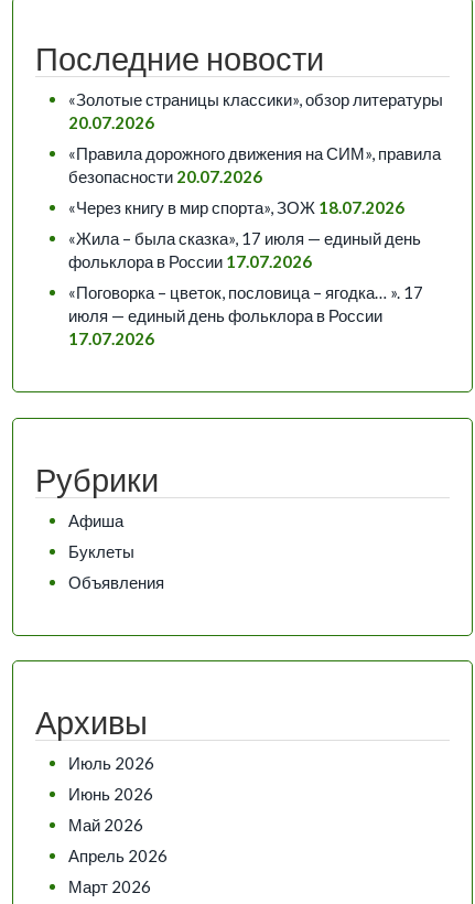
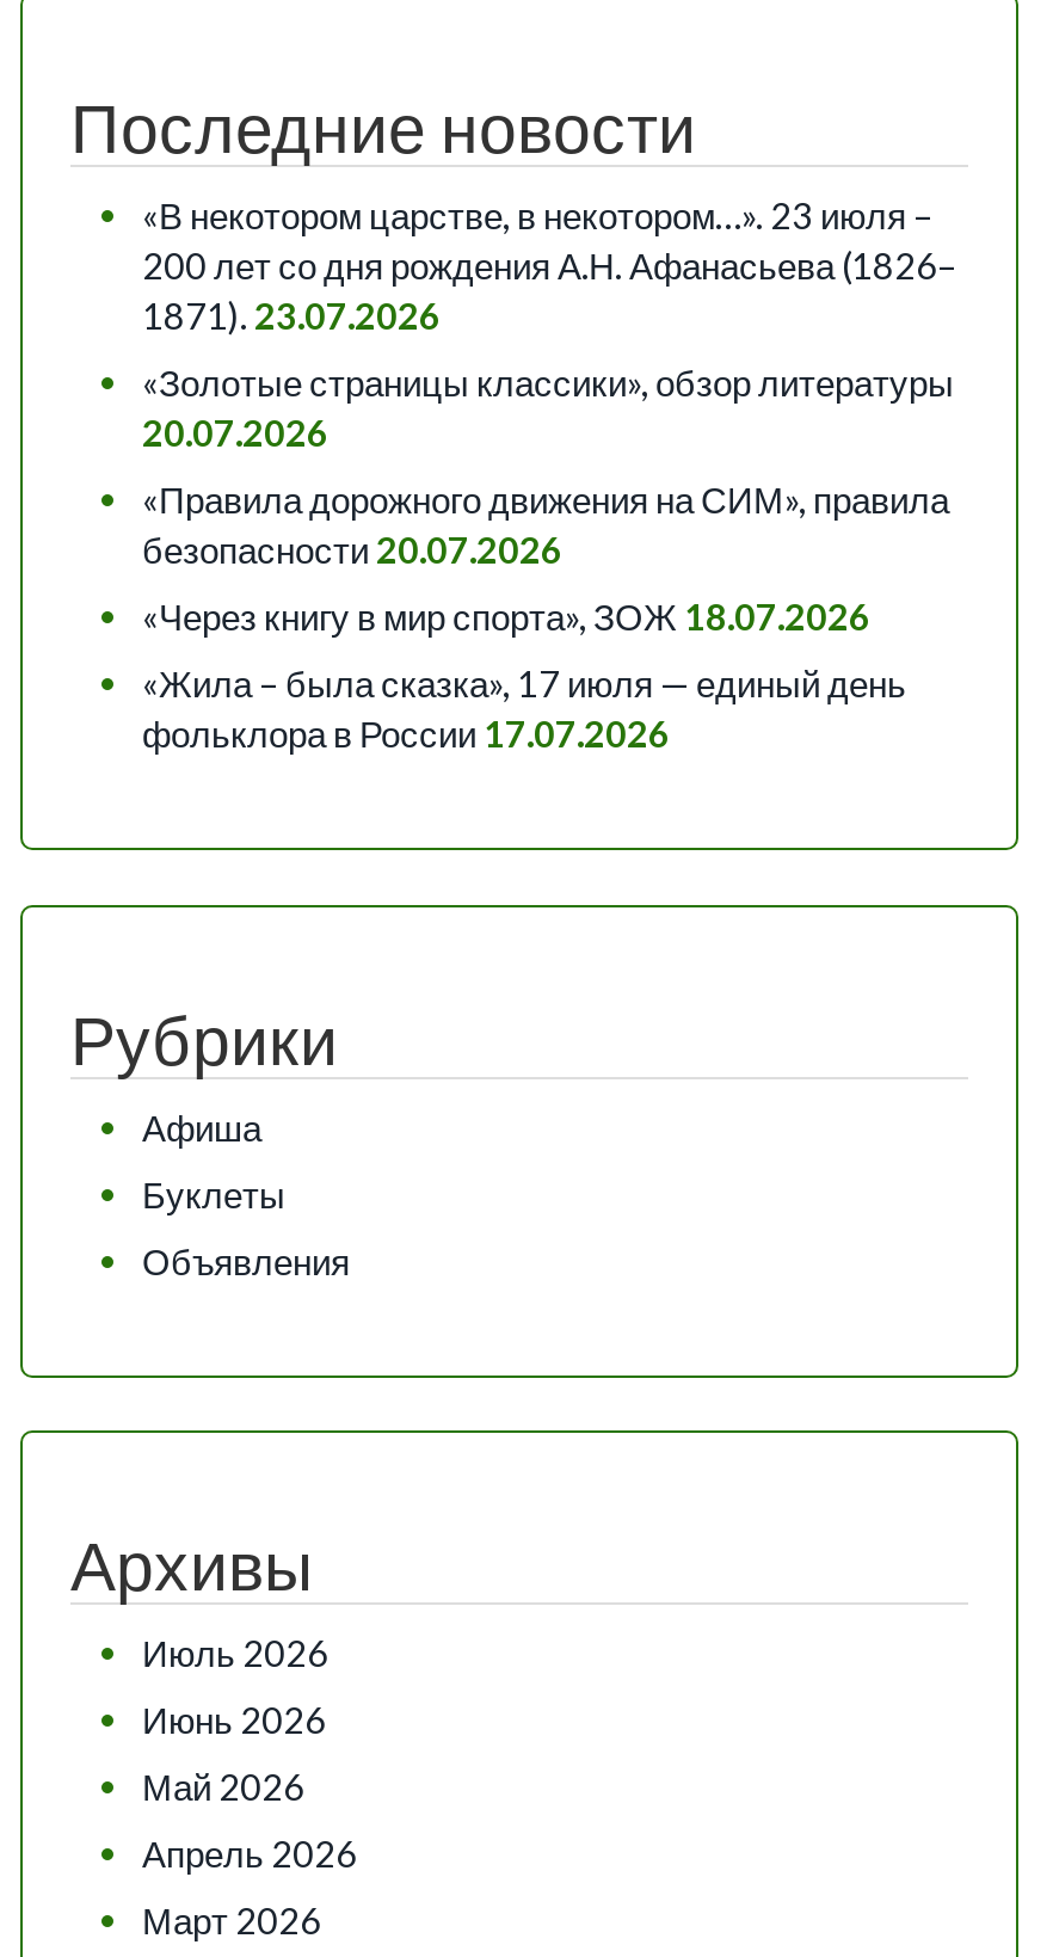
none -> [142,194,956,337] «В некотором царстве, в некотором…». 23 июля – | 200 лет со дня рождения А.Н. Афанасьева (1826– | 1871). 23.07.2026
moved [68,90,443,272] -> [142,361,954,755]: «Золотые страницы классики», обзор литературы | 20.07.2026 | «Правила дорожного движения на СИМ», правила | безопасности 20.07.2026 | «Через книгу в мир спорта», ЗОЖ 18.07.2026 | «Жила – была сказка», 17 июля — единый день | фольклора в России 17.07.2026
[68,283,423,349] «Поговорка – цветок, пословица – ягодка… ». 17 | июля — единый день фольклора в России | 17.07.2026 -> none

